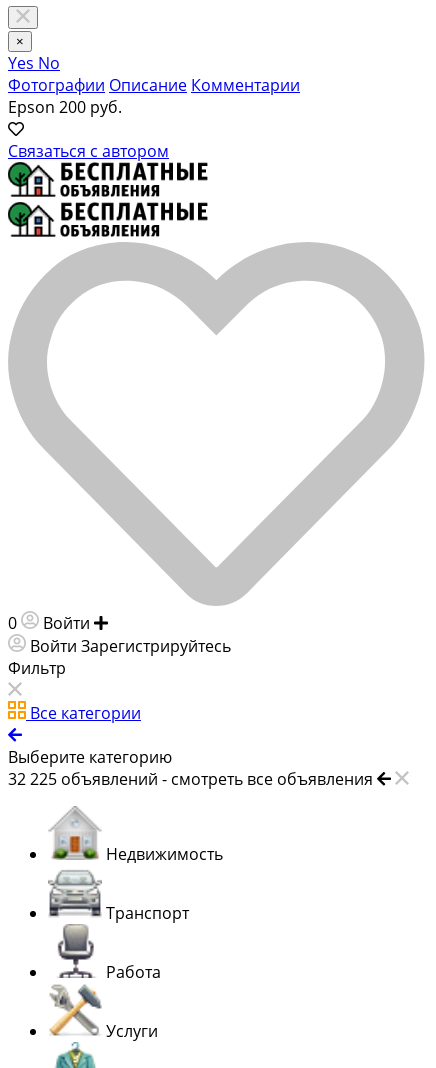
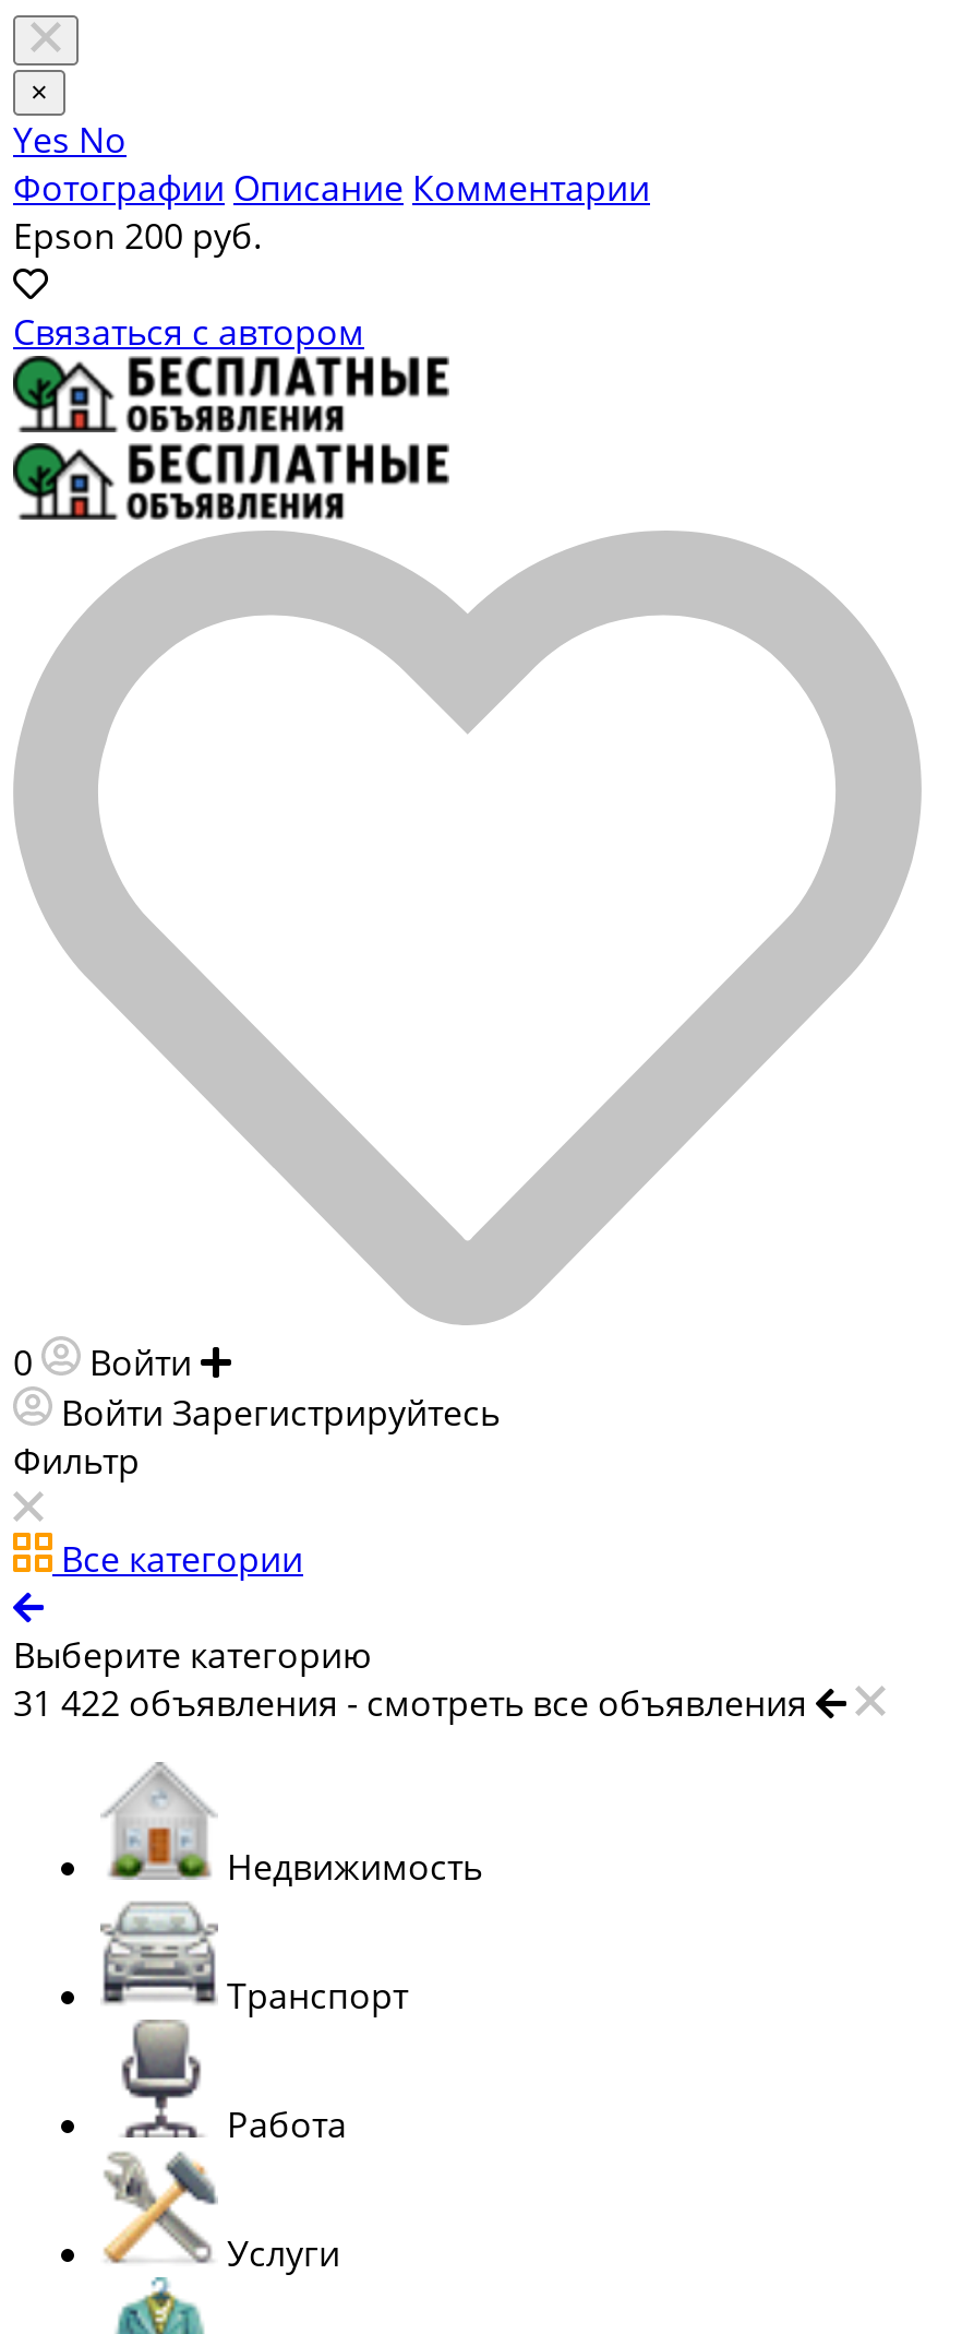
[8,768,373,790] 32 225 объявлений - смотреть все объявления -> [13,1679,807,1727] 31 422 объявления - смотреть все объявления

